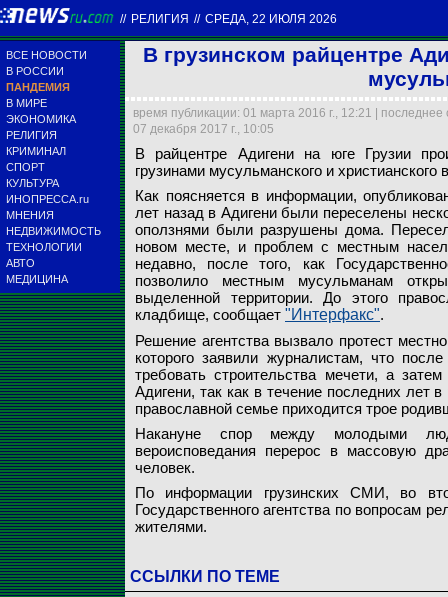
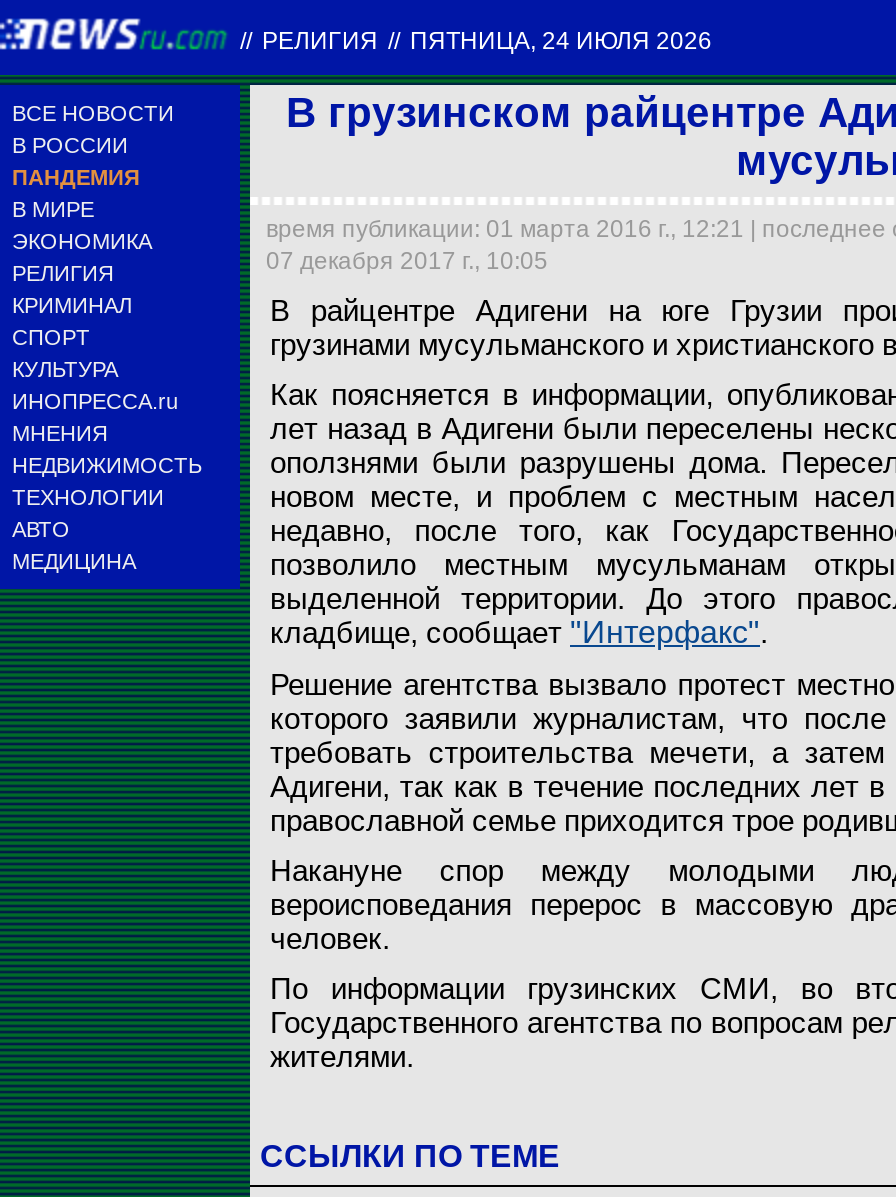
[120,11,337,25] // РЕЛИГИЯ // СРЕДА, 22 ИЮЛЯ 2026 -> [240,26,712,54] // РЕЛИГИЯ // ПЯТНИЦА, 24 ИЮЛЯ 2026

